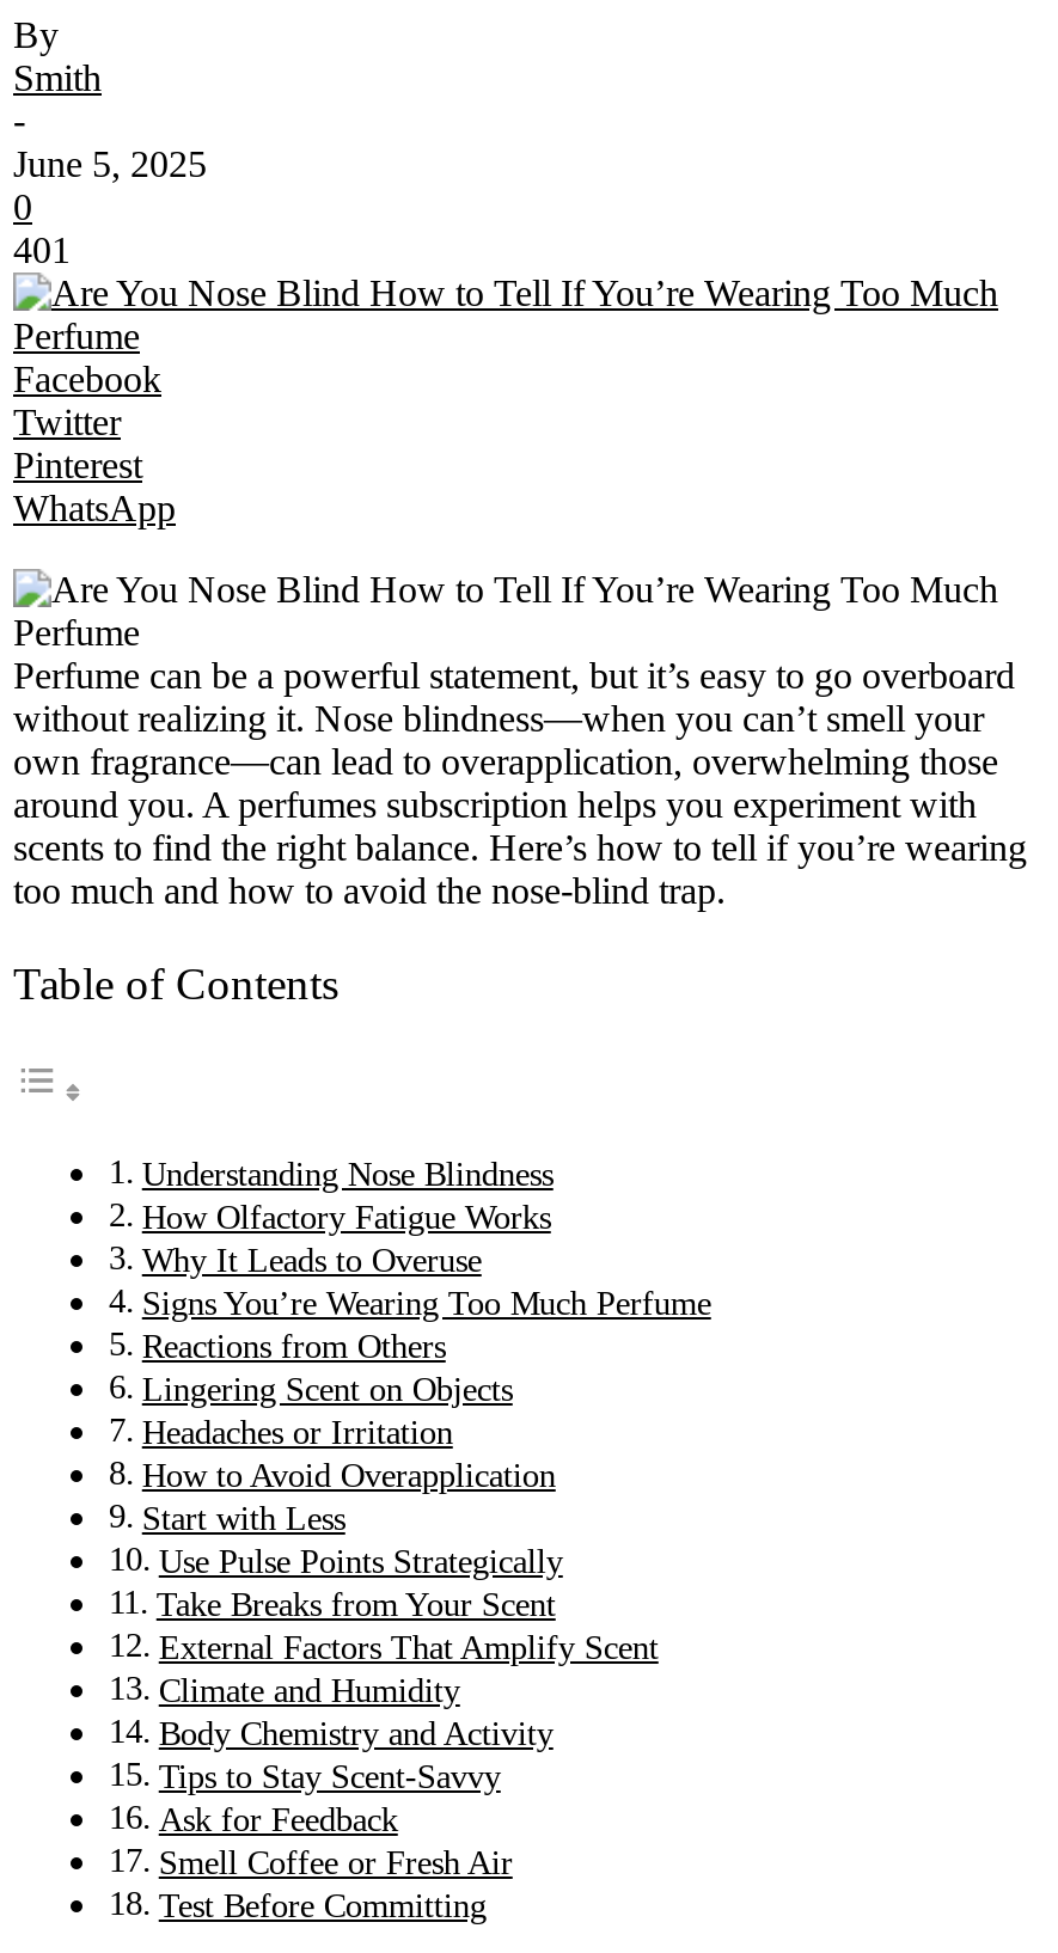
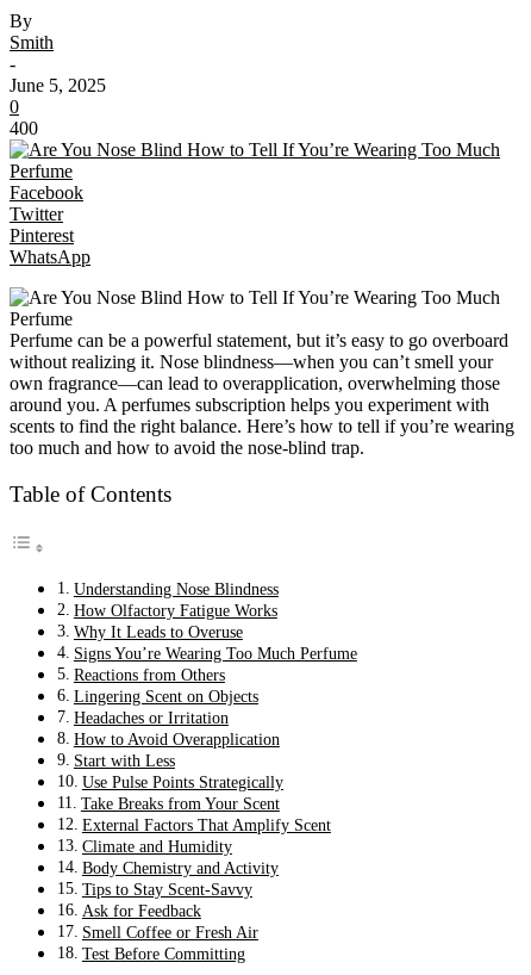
[13,229,71,270] 401 -> [10,118,38,138] 400

